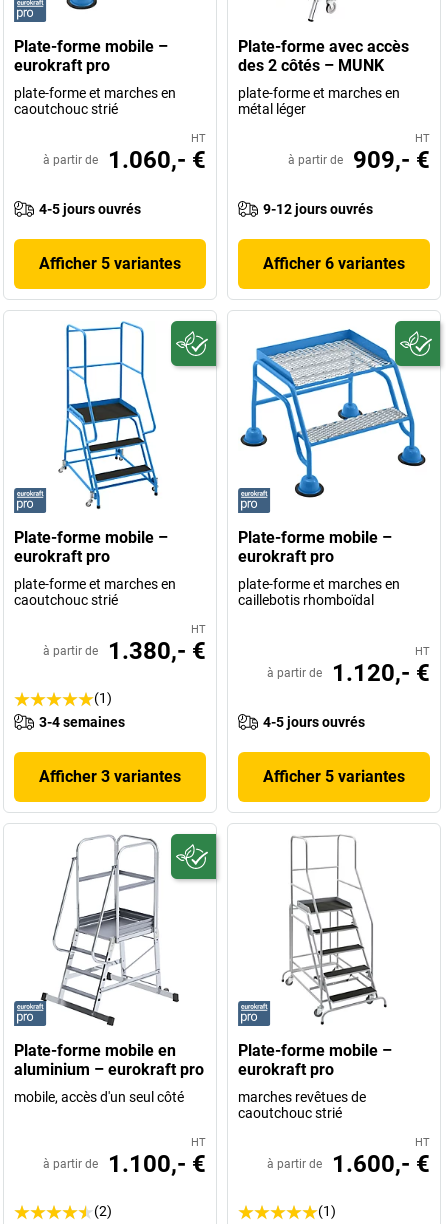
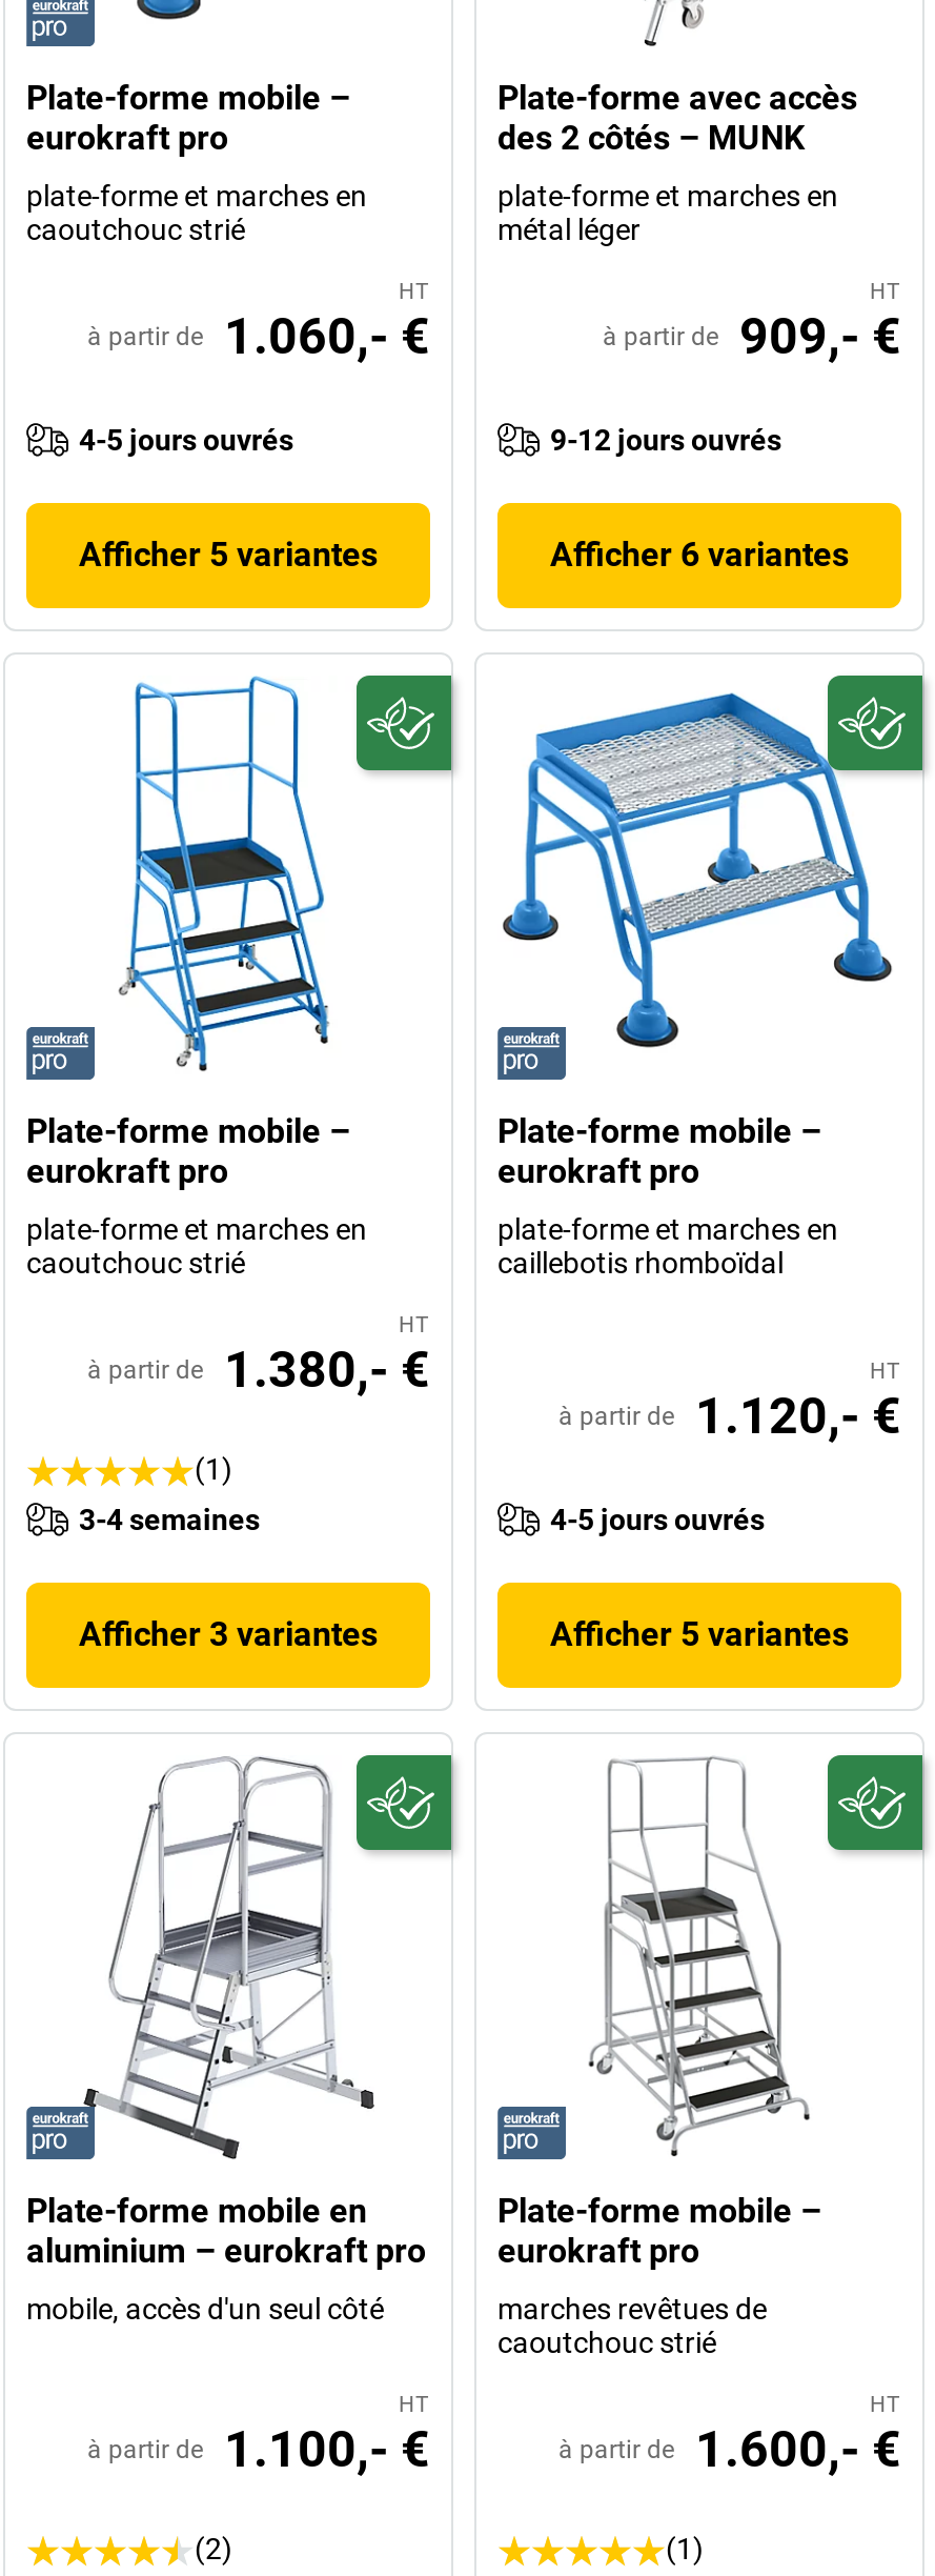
none -> [826,1753,927,1854] [image]

